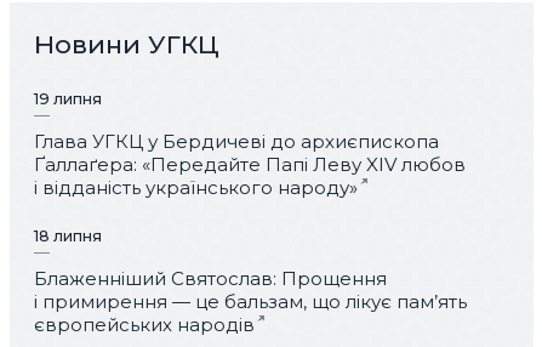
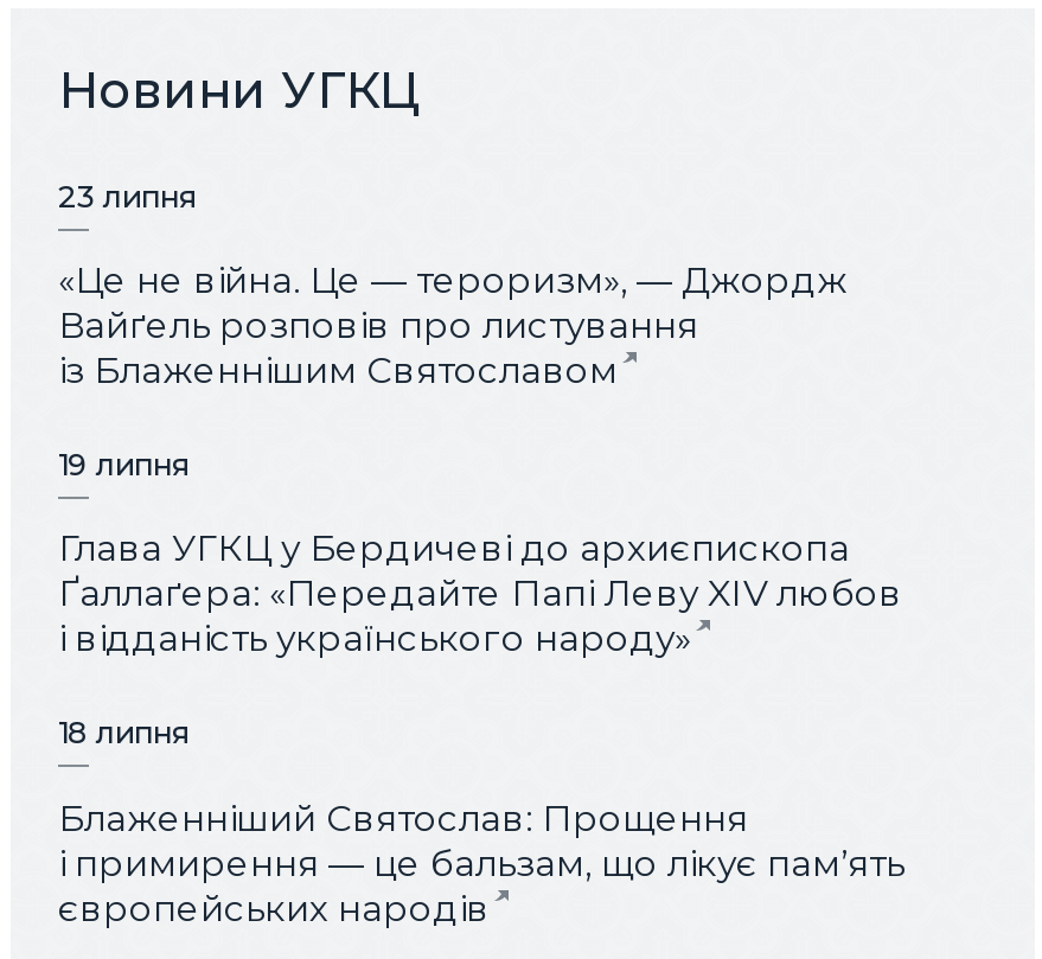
none -> [58,179,848,393] 23 липня | «Це не війна. Це — тероризм», — Джордж | Вайґель розповів про листування | із Блаженнішим Святославом

